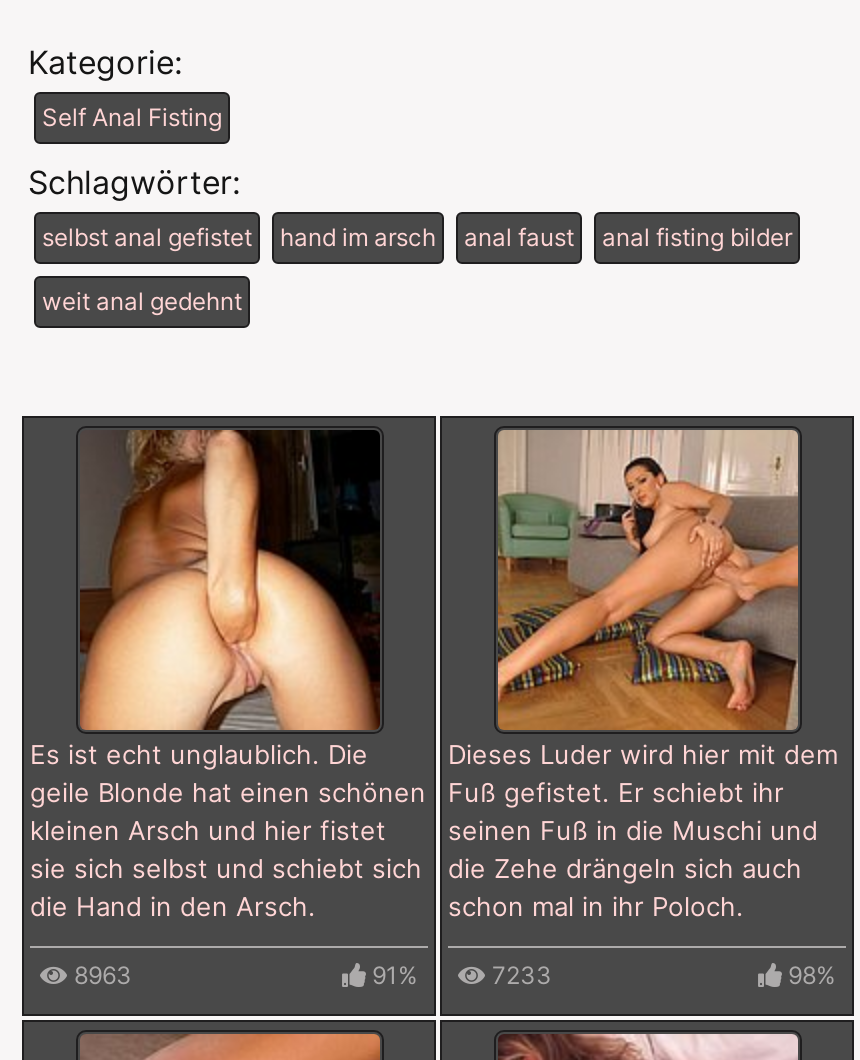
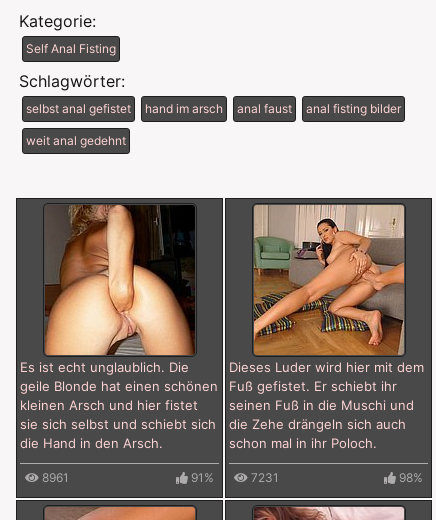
[68,959,132,989] 8963 -> [39,470,69,485] 8961
[486,959,552,989] 7233 -> [248,470,279,485] 7231

